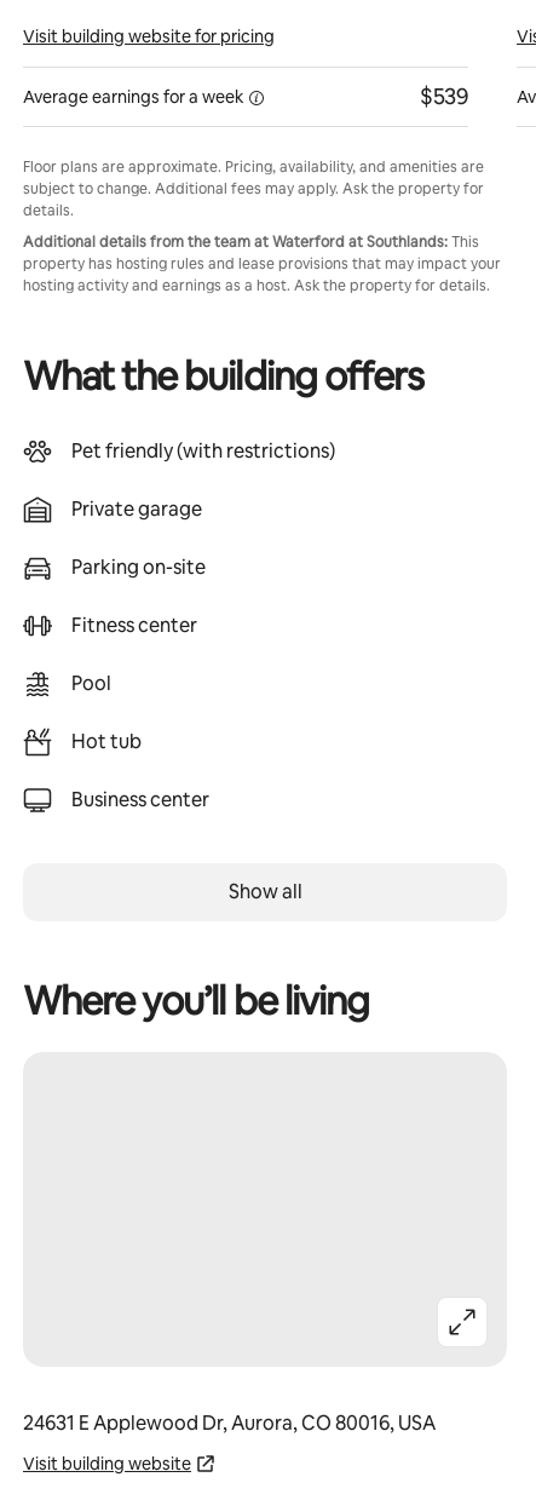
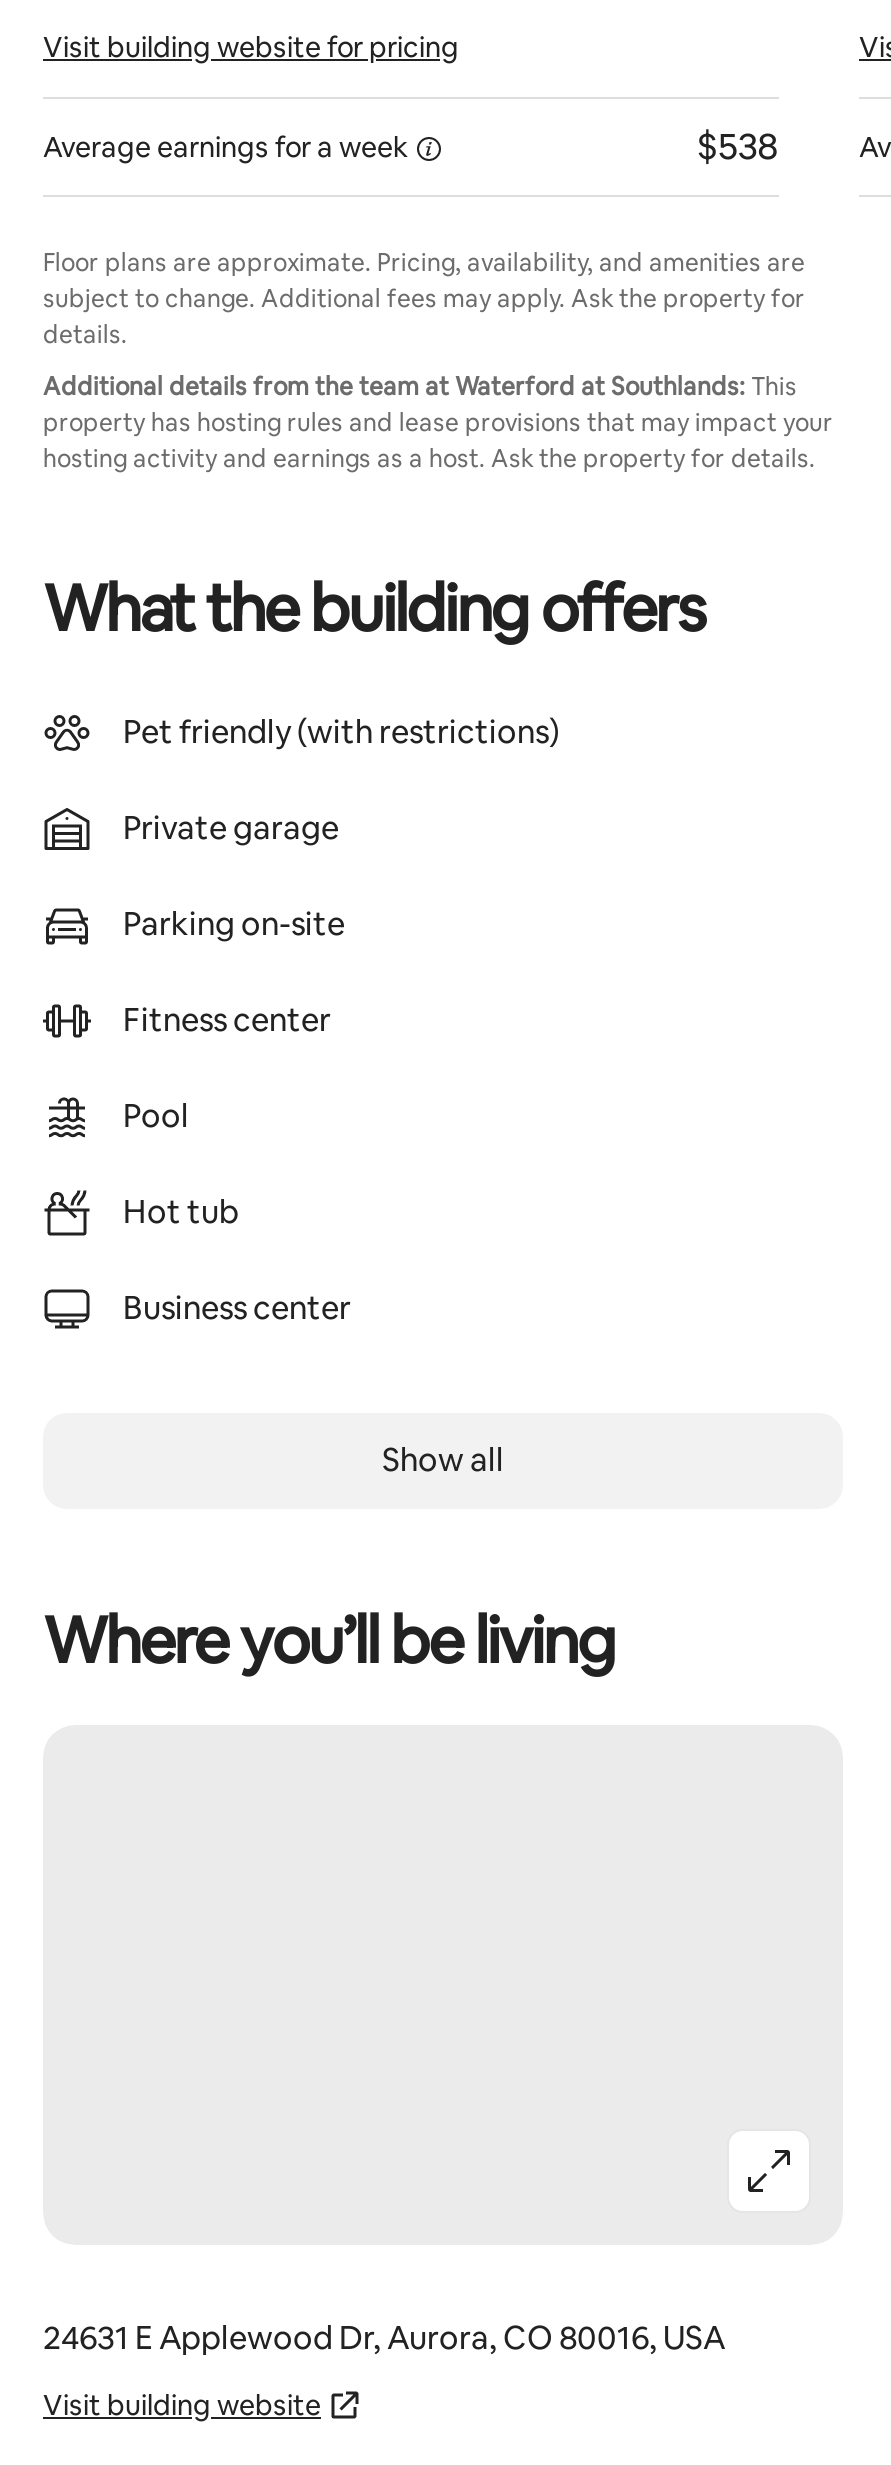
[419,82,468,110] $539 -> [696,123,779,169] $538

